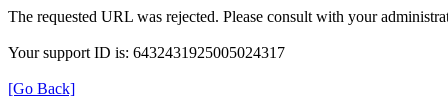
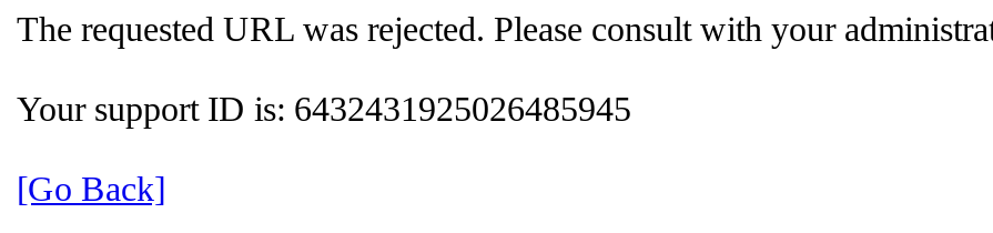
[8,44,285,61] Your support ID is: 6432431925005024317 -> [17,90,631,128] Your support ID is: 6432431925026485945

